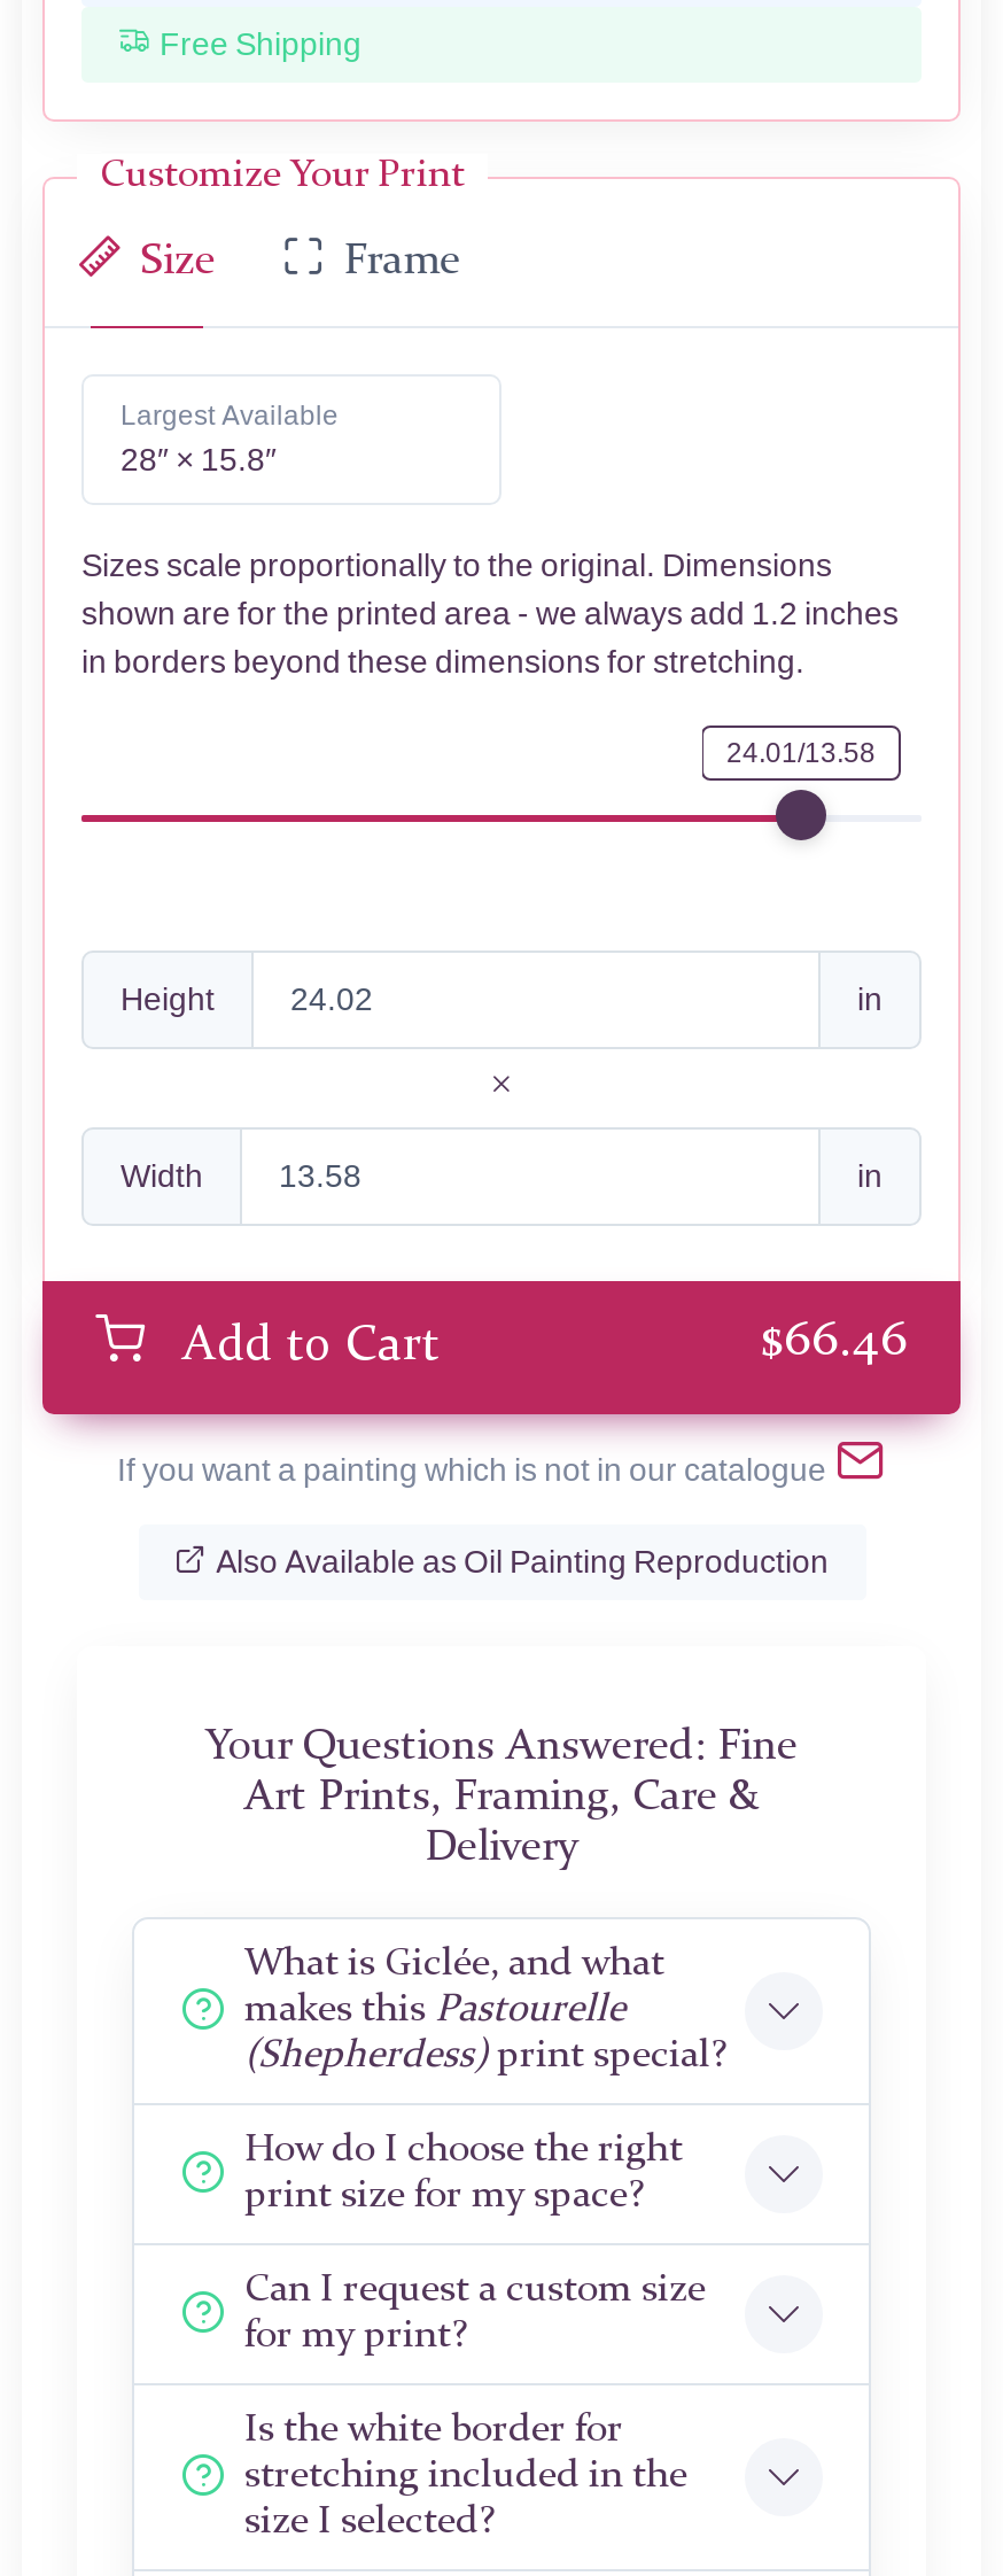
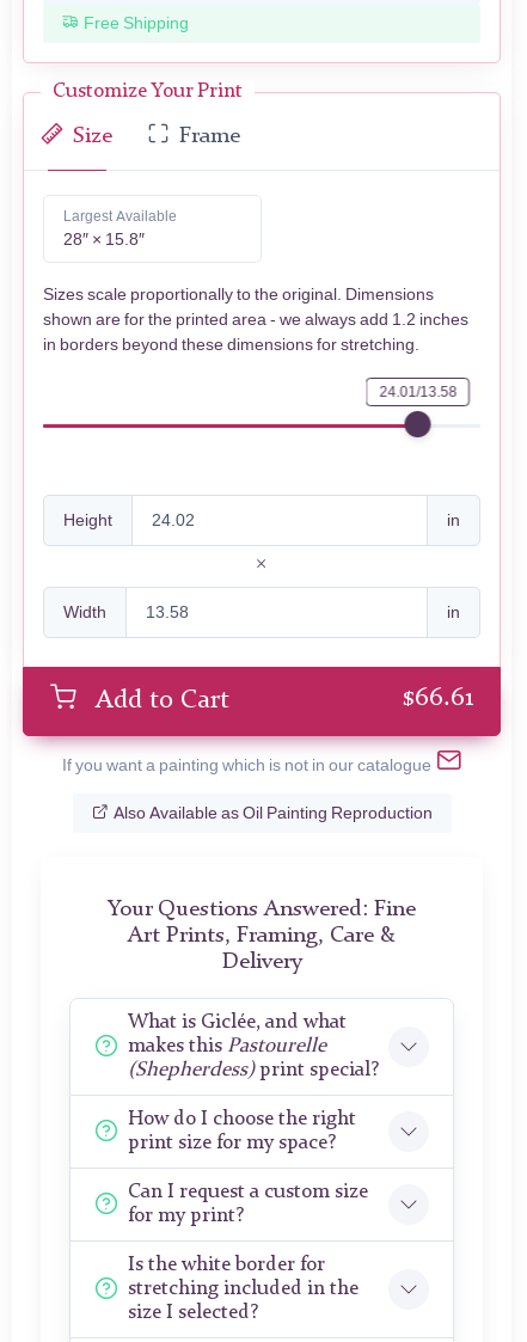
[761,1319,908,1367] $66.46 -> [403,686,473,711] $66.61

